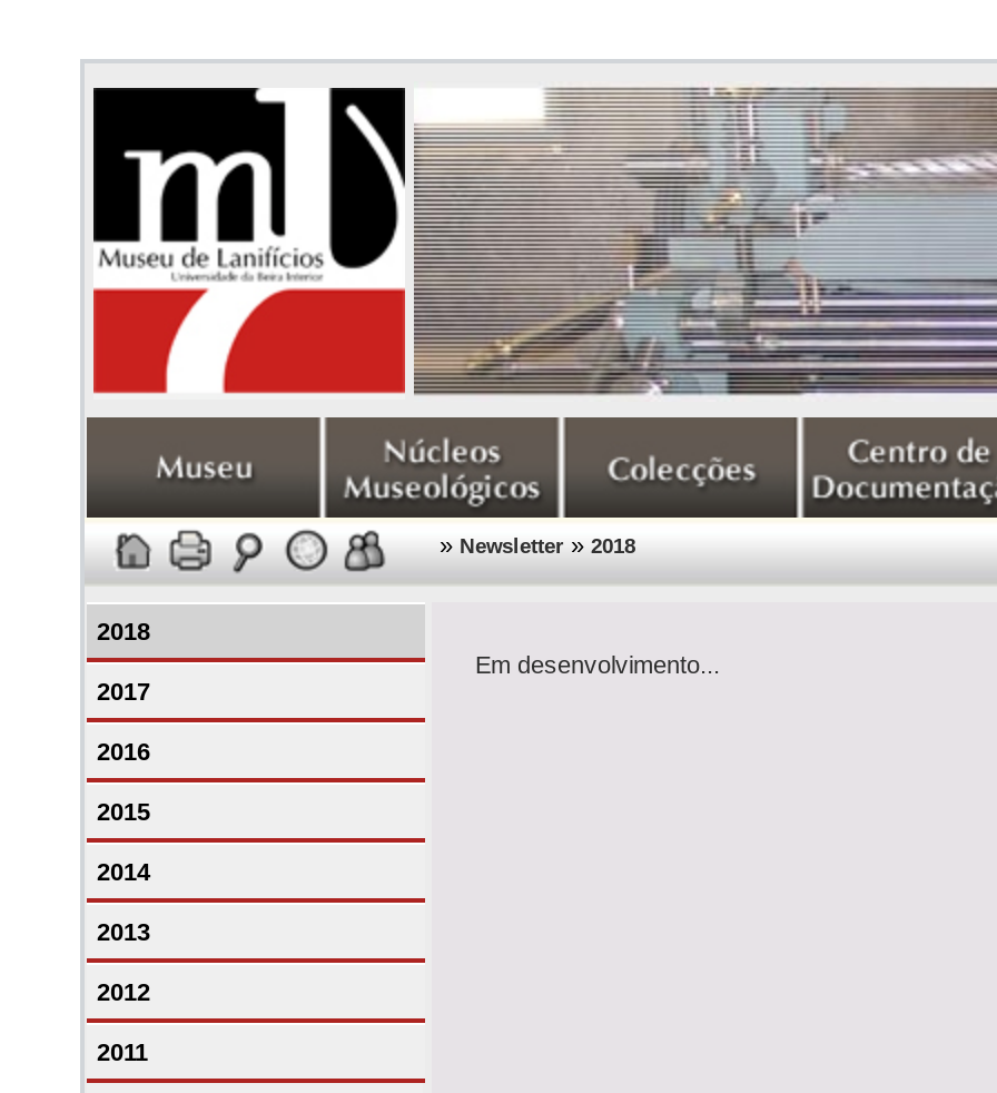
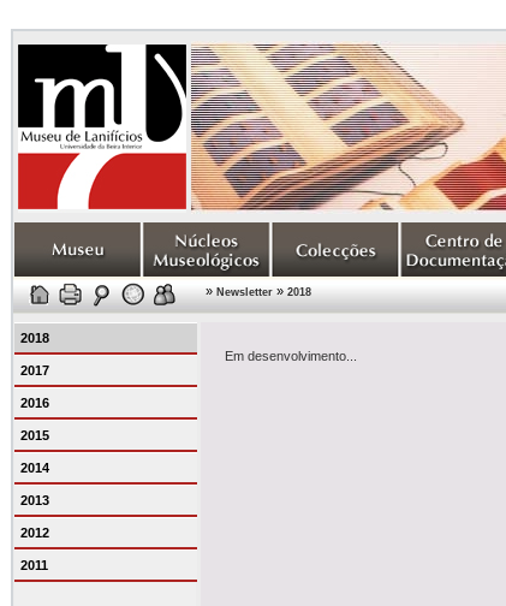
[414,86,990,397] [image] -> [191,43,502,210] [image]

